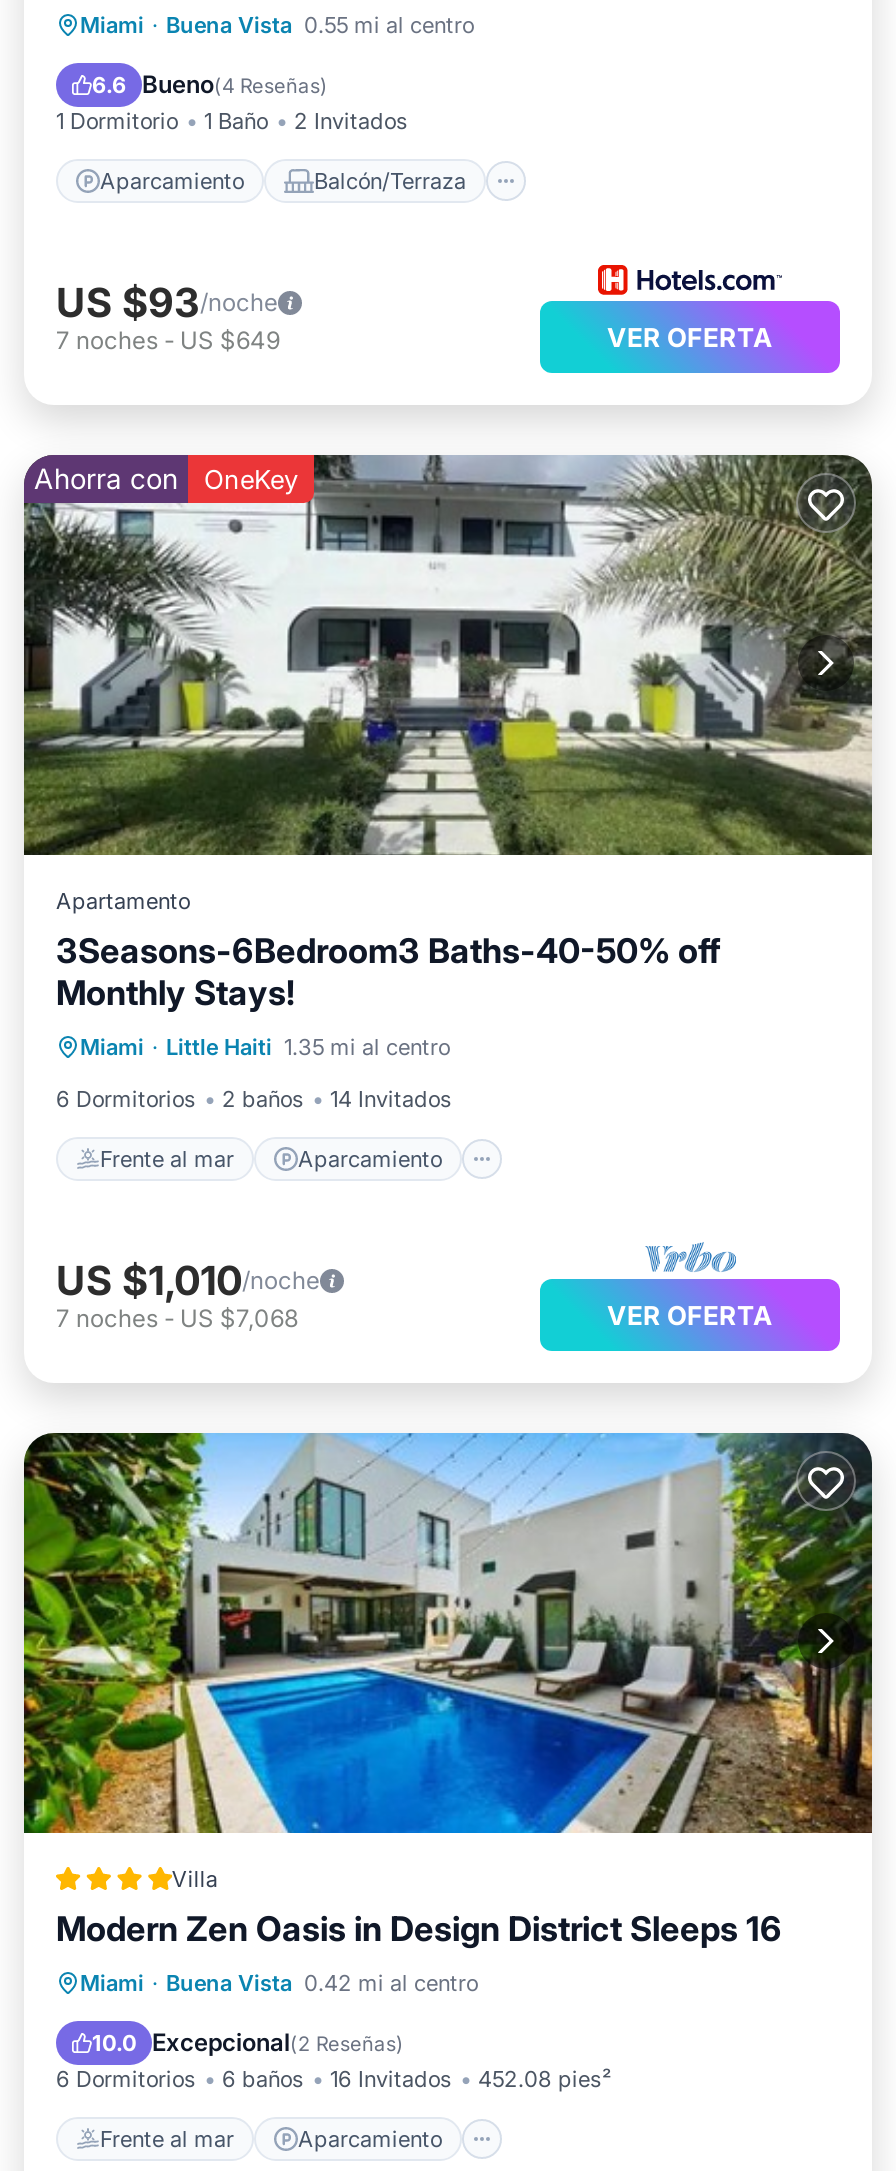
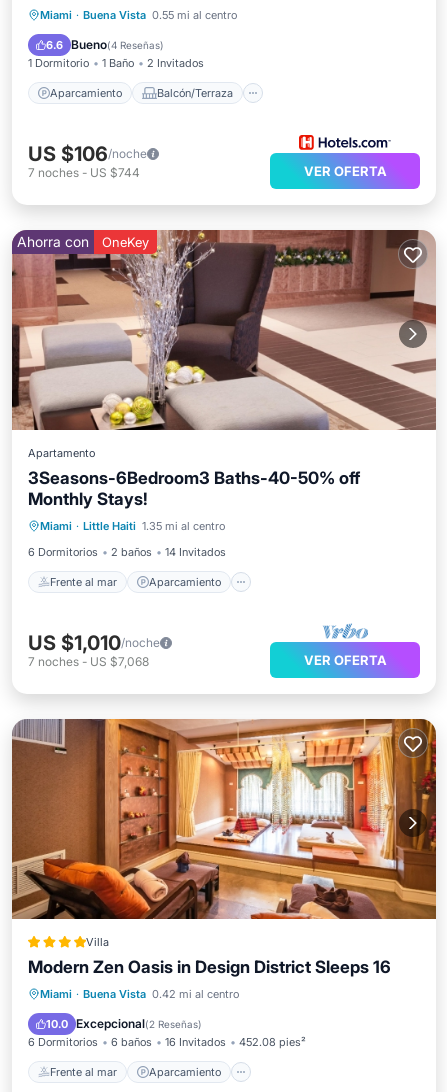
[56,279,278,327] US $93/noche -> [28,142,147,166] US $106/noche
[56,325,280,355] 7 noches - US $649 -> [28,165,140,180] 7 noches - US $744
[22,453,874,857] [image] -> [11,229,437,431] [image]
[22,1431,874,1835] [image] -> [11,718,437,920] [image]

